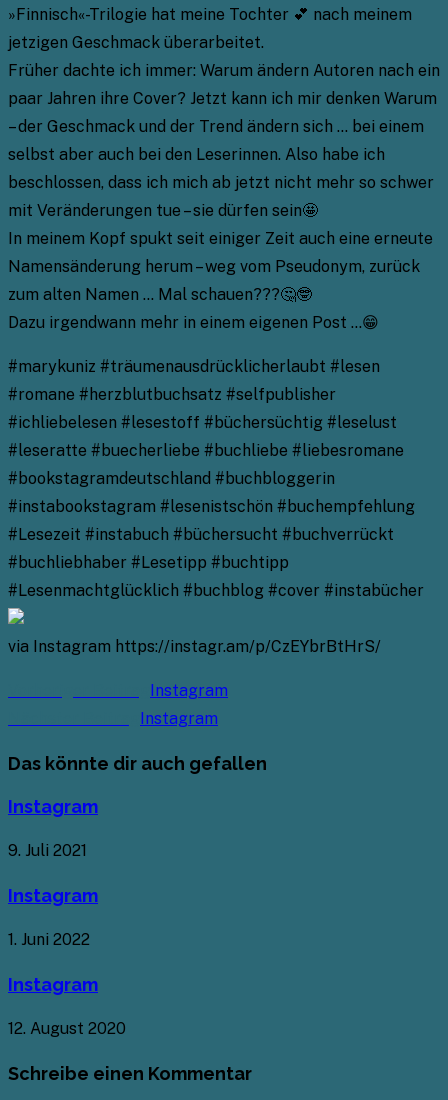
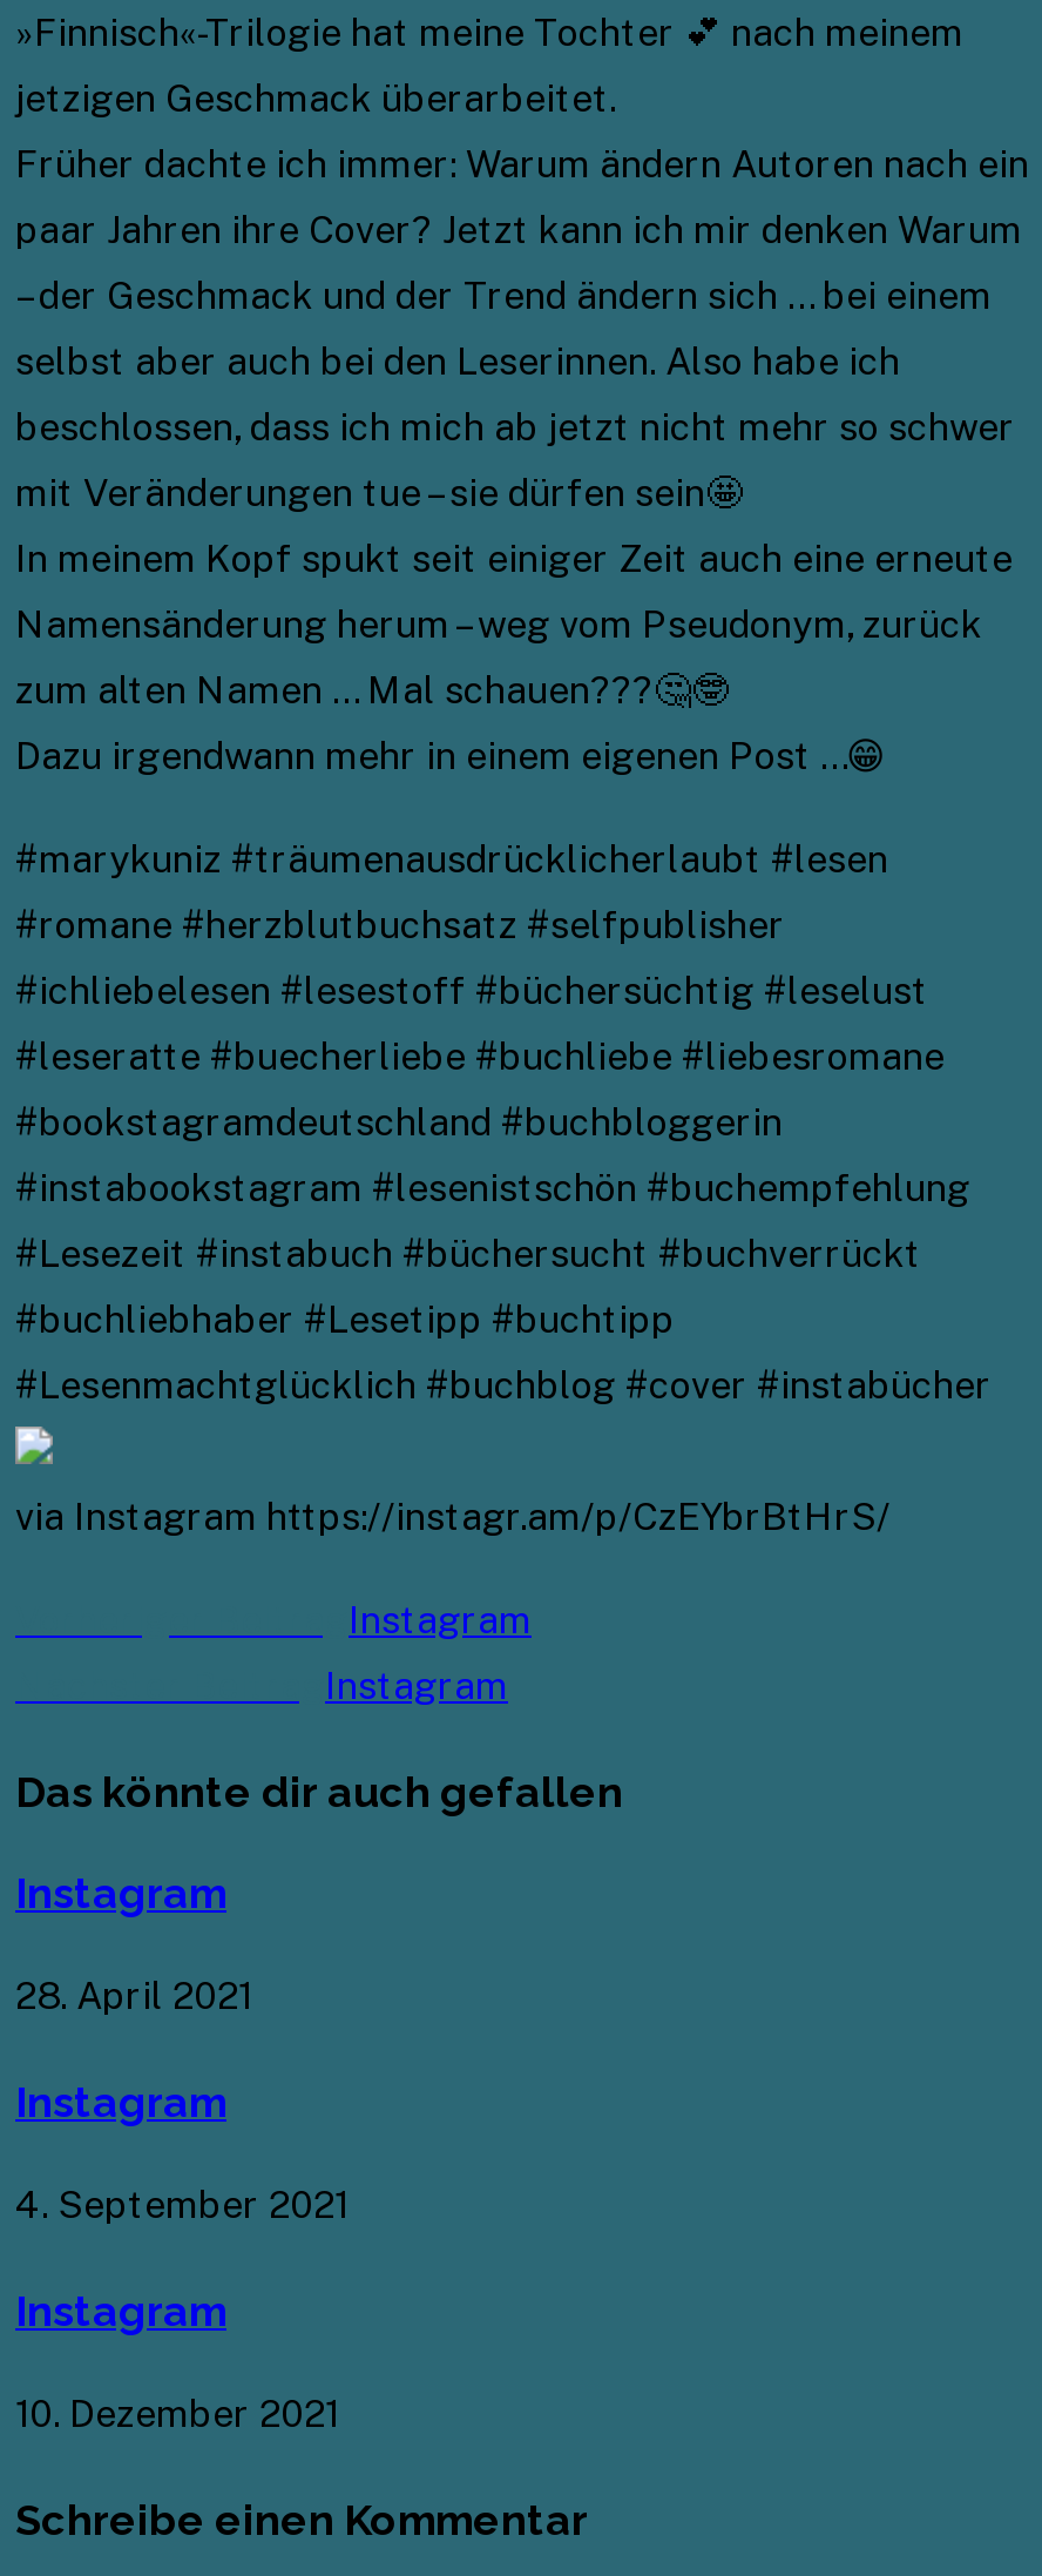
[8,841,87,860] 9. Juli 2021 -> [15,1974,252,2019] 28. April 2021
[8,930,90,949] 1. Juni 2022 -> [15,2183,349,2228] 4. September 2021
[8,1019,126,1038] 12. August 2020 -> [15,2392,339,2437] 10. Dezember 2021

